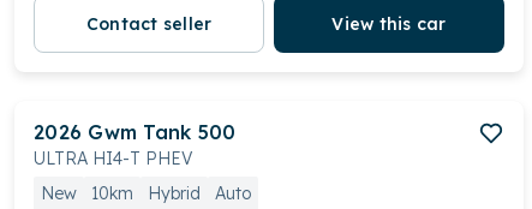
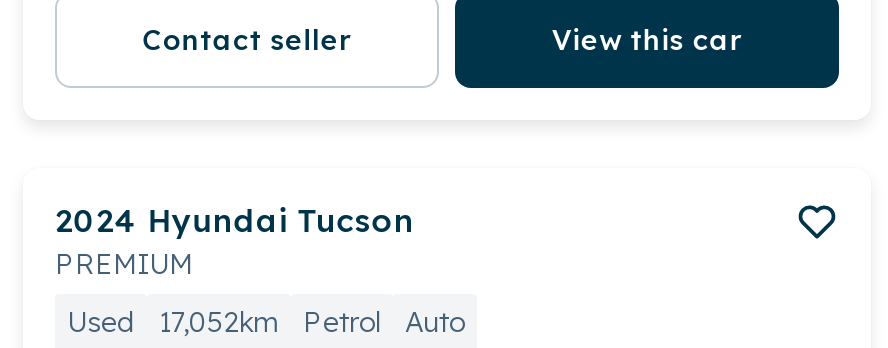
[34,120,236,169] 2026 Gwm Tank 500 | ULTRA HI4-T PHEV -> [55,200,415,282] 2024 Hyundai Tucson | PREMIUM
[41,183,201,204] New | 10km | Hybrid -> [67,304,381,340] Used | 17,052km | Petrol

